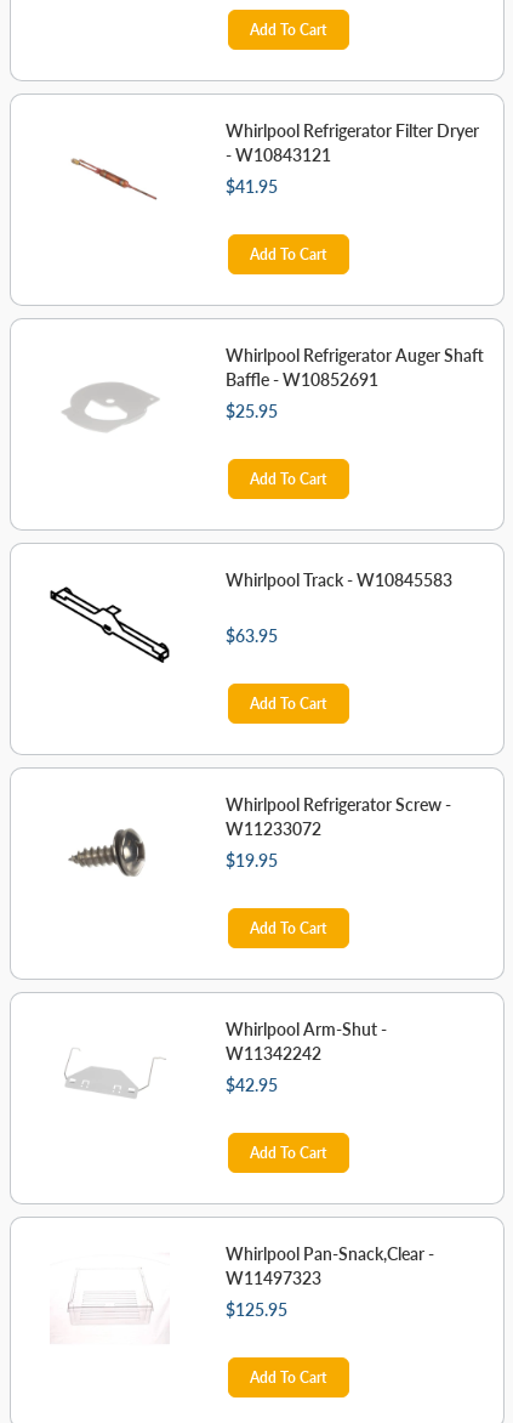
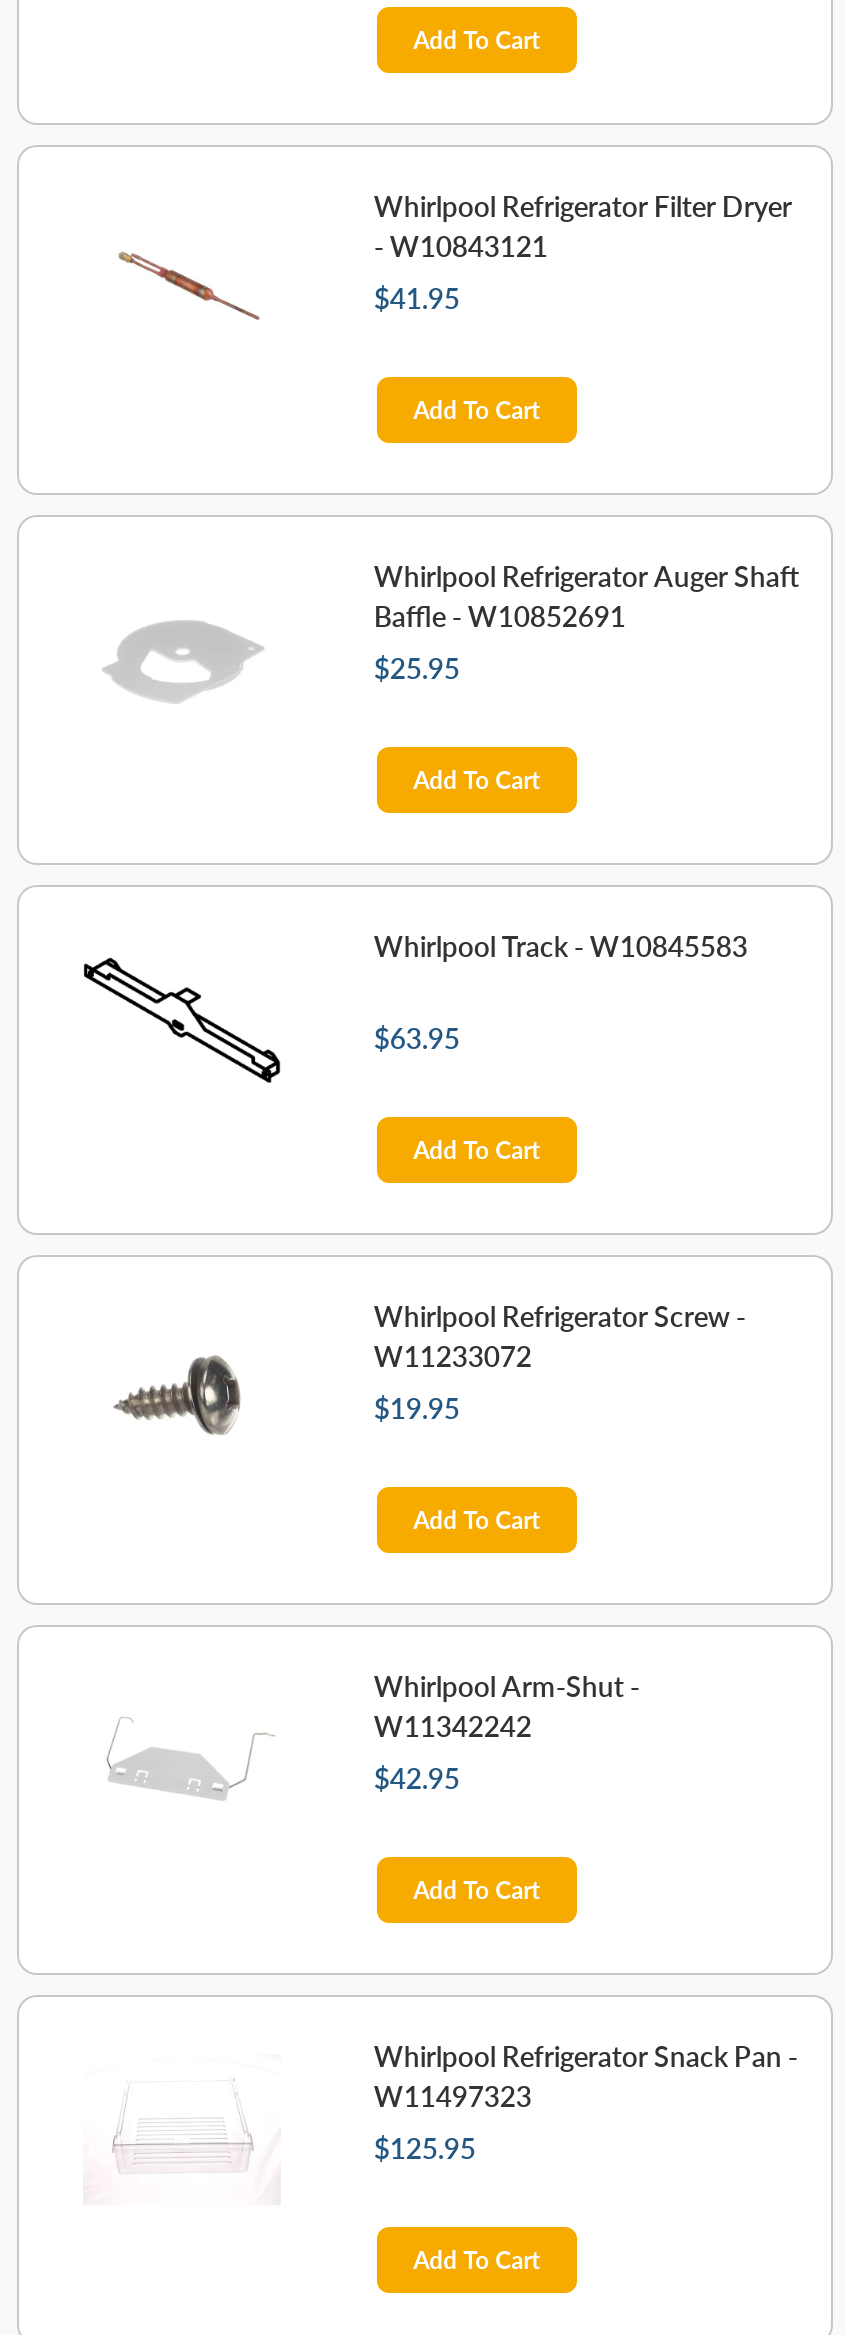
[226,1243,435,1264] Whirlpool Pan-Snack,Clear - -> [374,2039,798,2073] Whirlpool Refrigerator Snack Pan -

